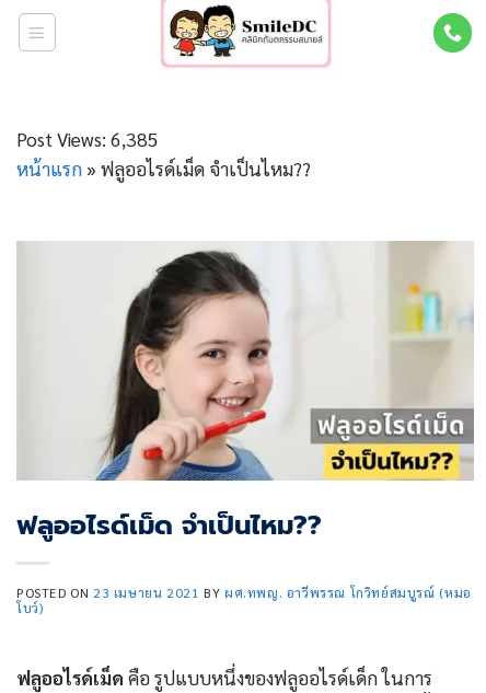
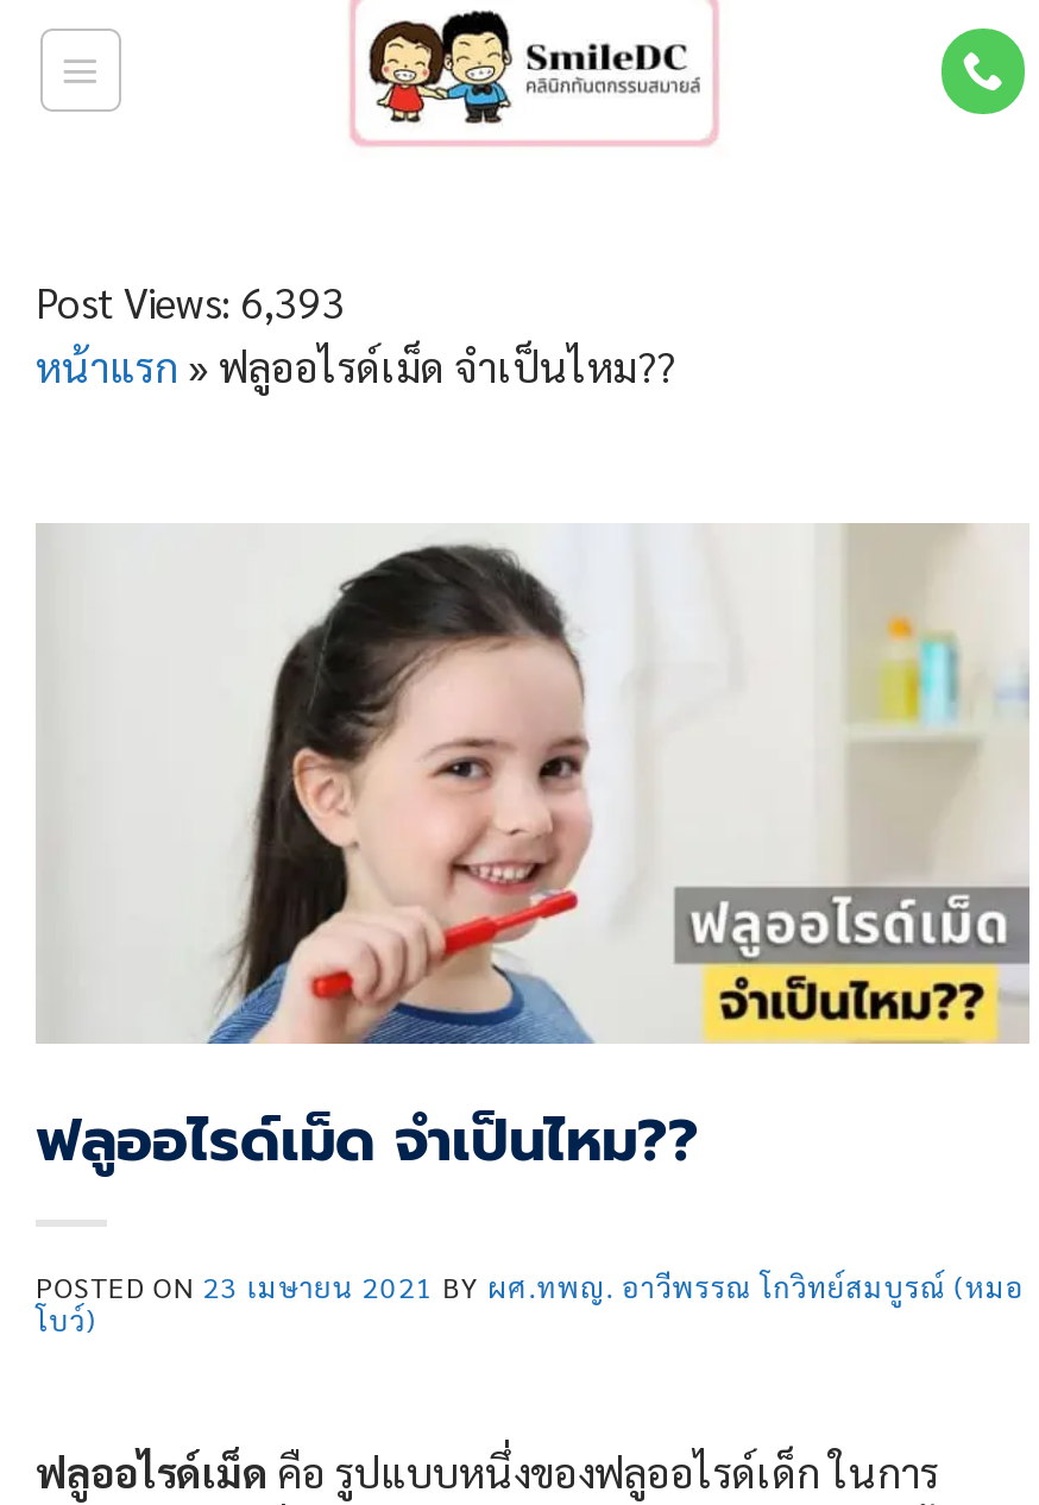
[16,127,159,151] Post Views: 6,385 -> [36,276,345,328] Post Views: 6,393

